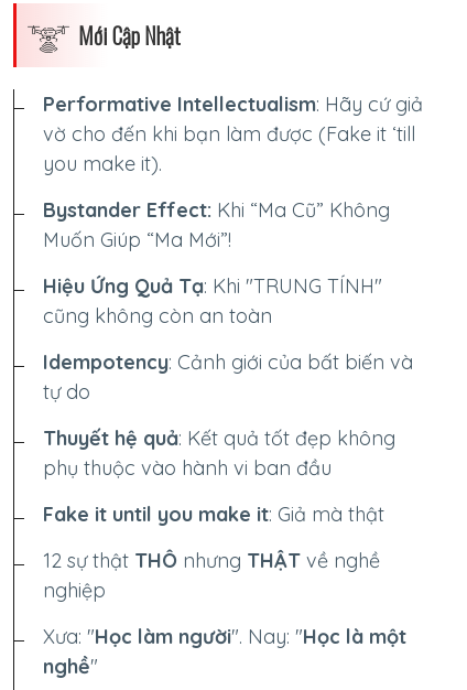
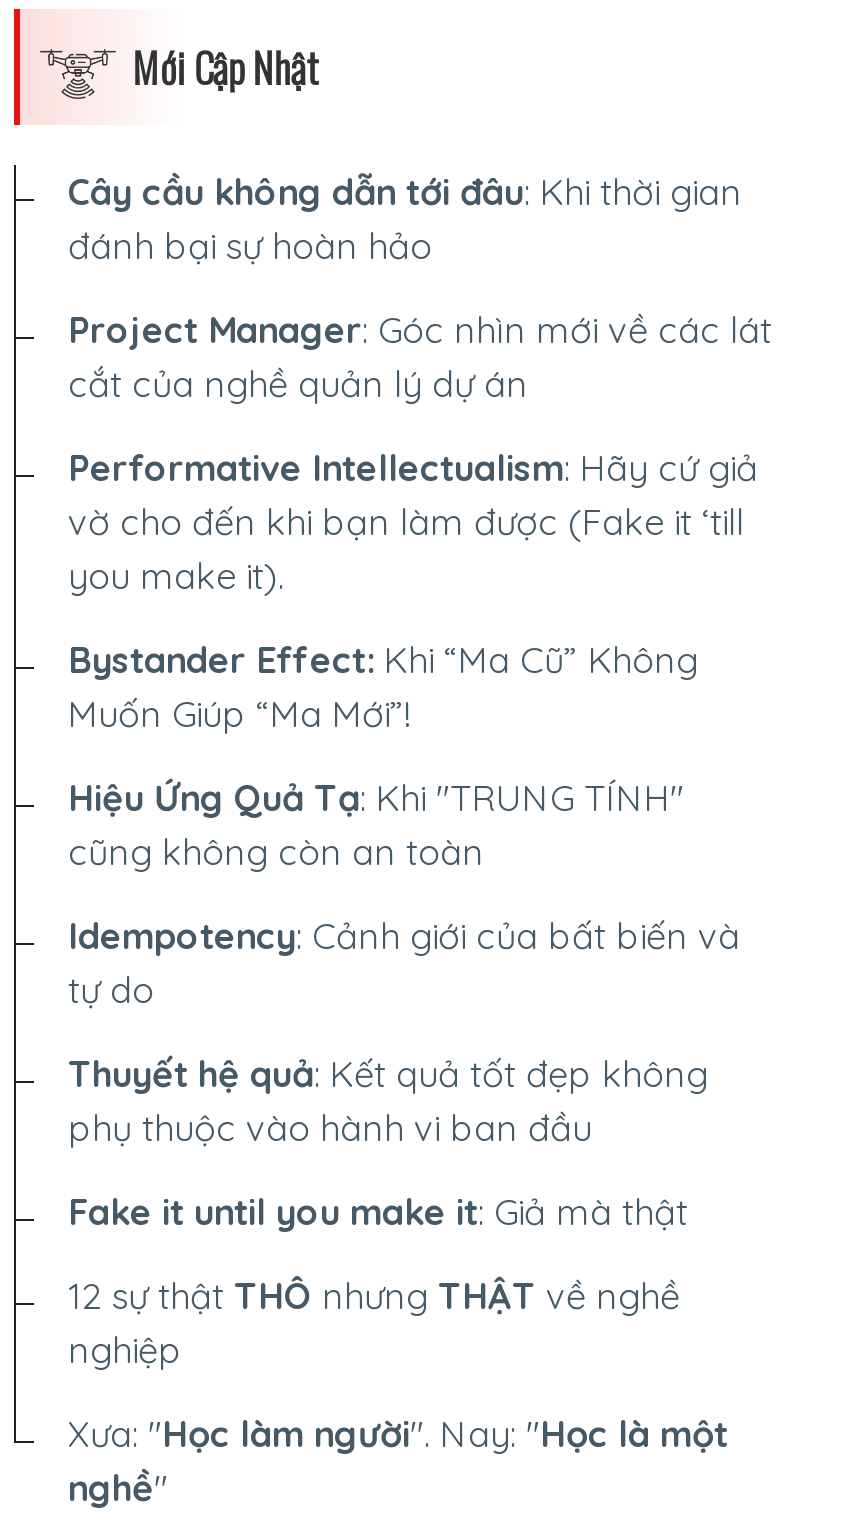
none -> [68,169,772,407] Cây cầu không dẫn tới đâu: Khi thời gian | đánh bại sự hoàn hảo | Project Manager: Góc nhìn mới về các lát | cắt của nghề quản lý dự án

